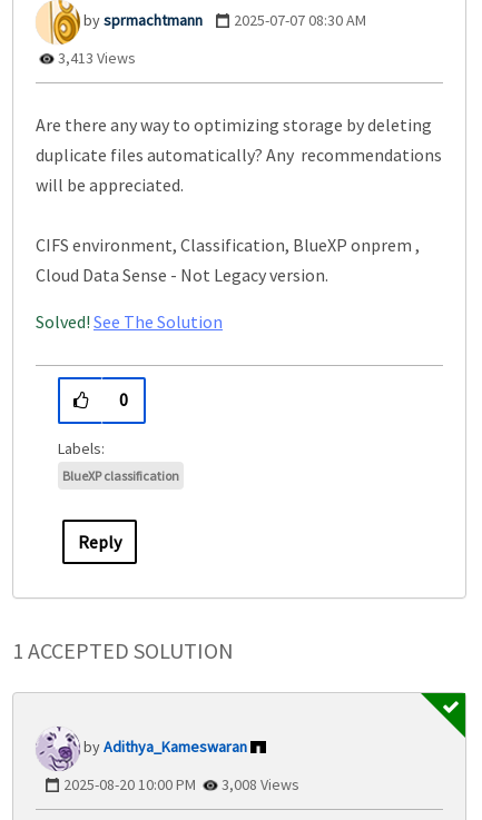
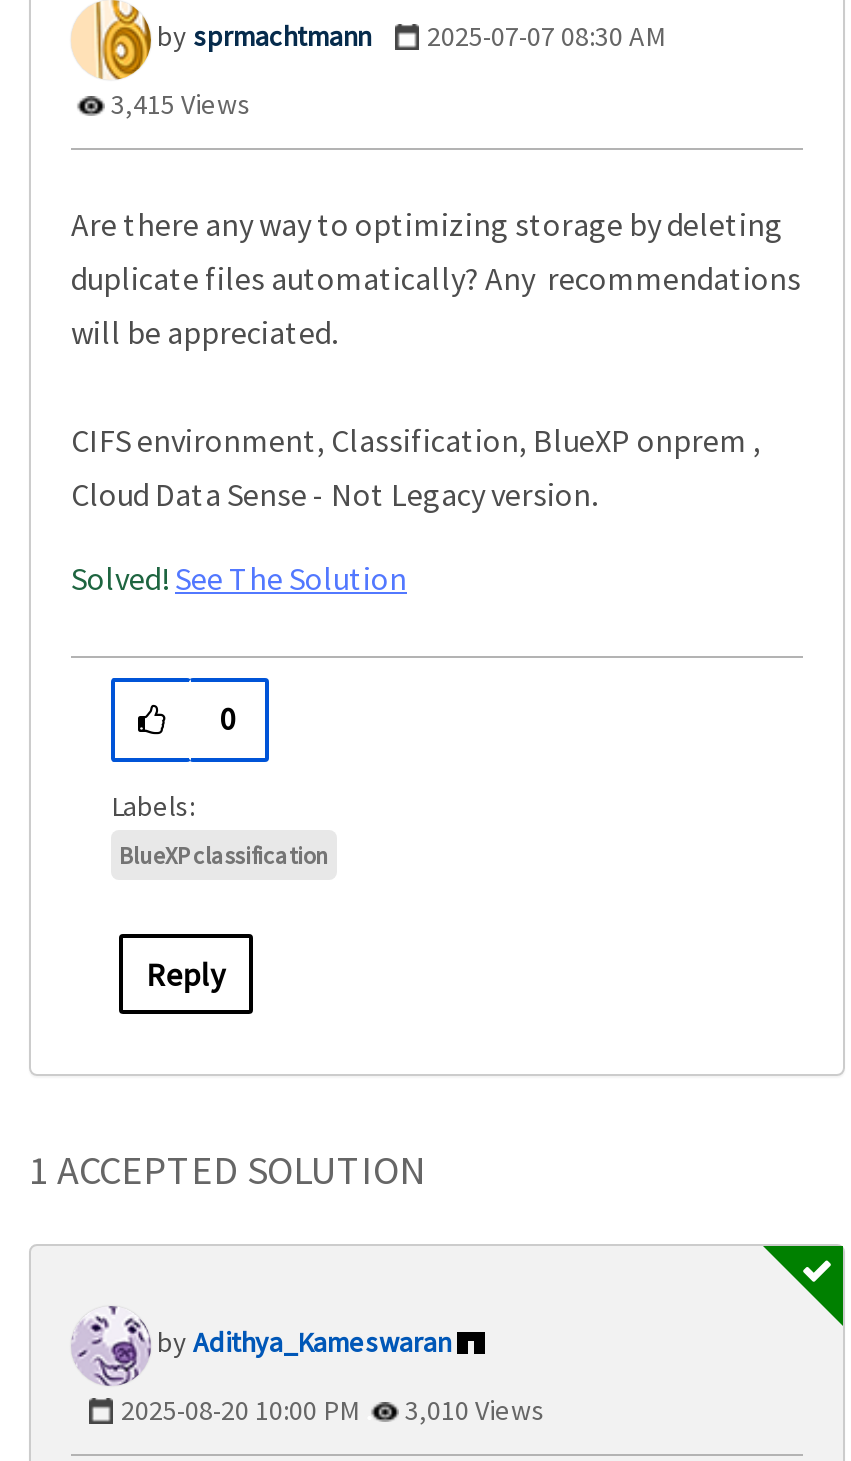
[55,48,136,68] 3,413 Views -> [105,86,251,122] 3,415 Views
[63,774,299,794] 2025-08-20 10:00 PM 3,008 Views -> [121,1392,545,1428] 2025-08-20 10:00 PM 3,010 Views

